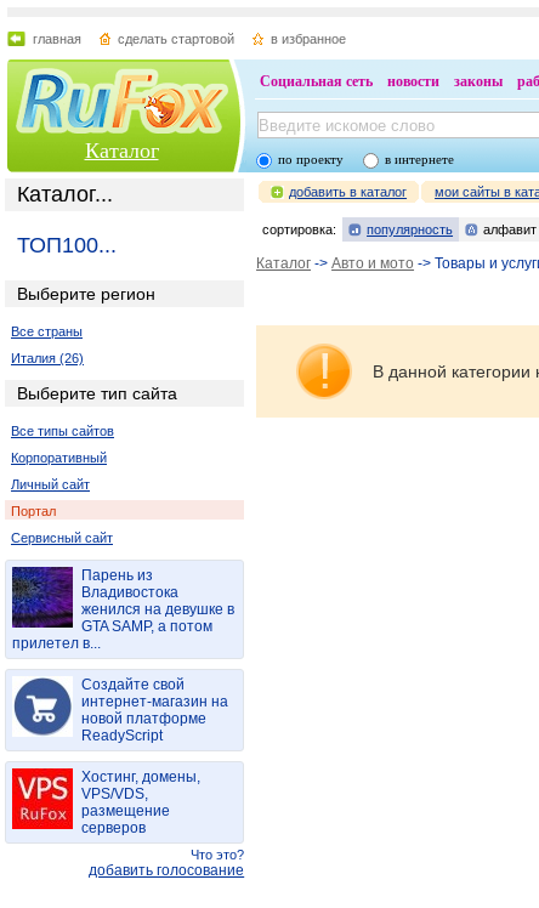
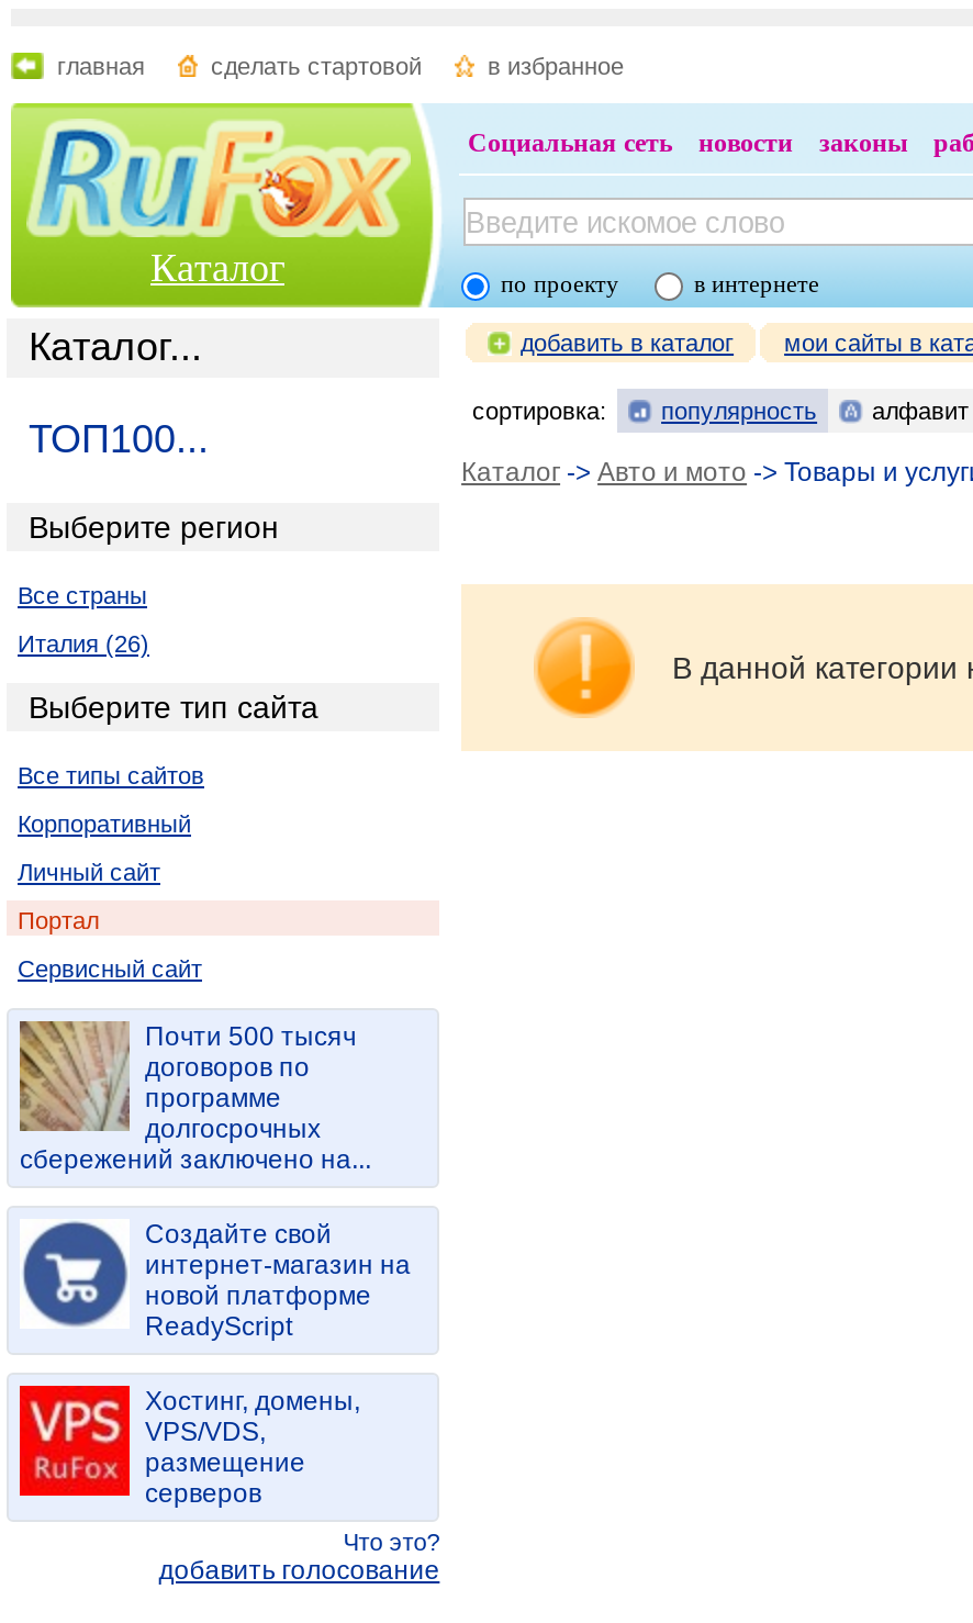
[11,566,234,652] [image] | Парень из | Владивостока | женился на девушке в | GTA SAMP, а потом | прилетел в... -> [18,1019,371,1175] [image] | Почти 500 тысяч | договоров по | программе | долгосрочных | сбережений заключено на...

